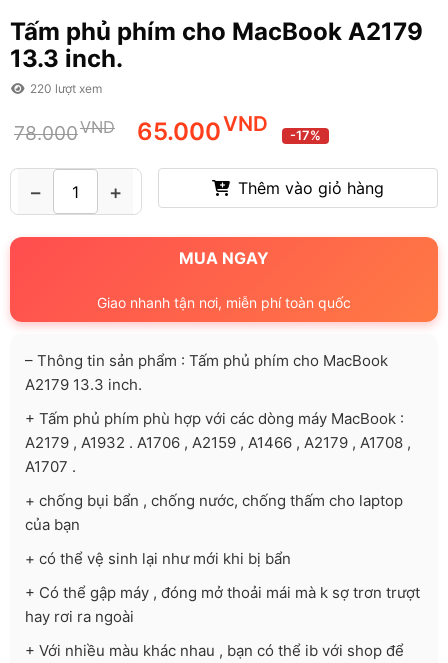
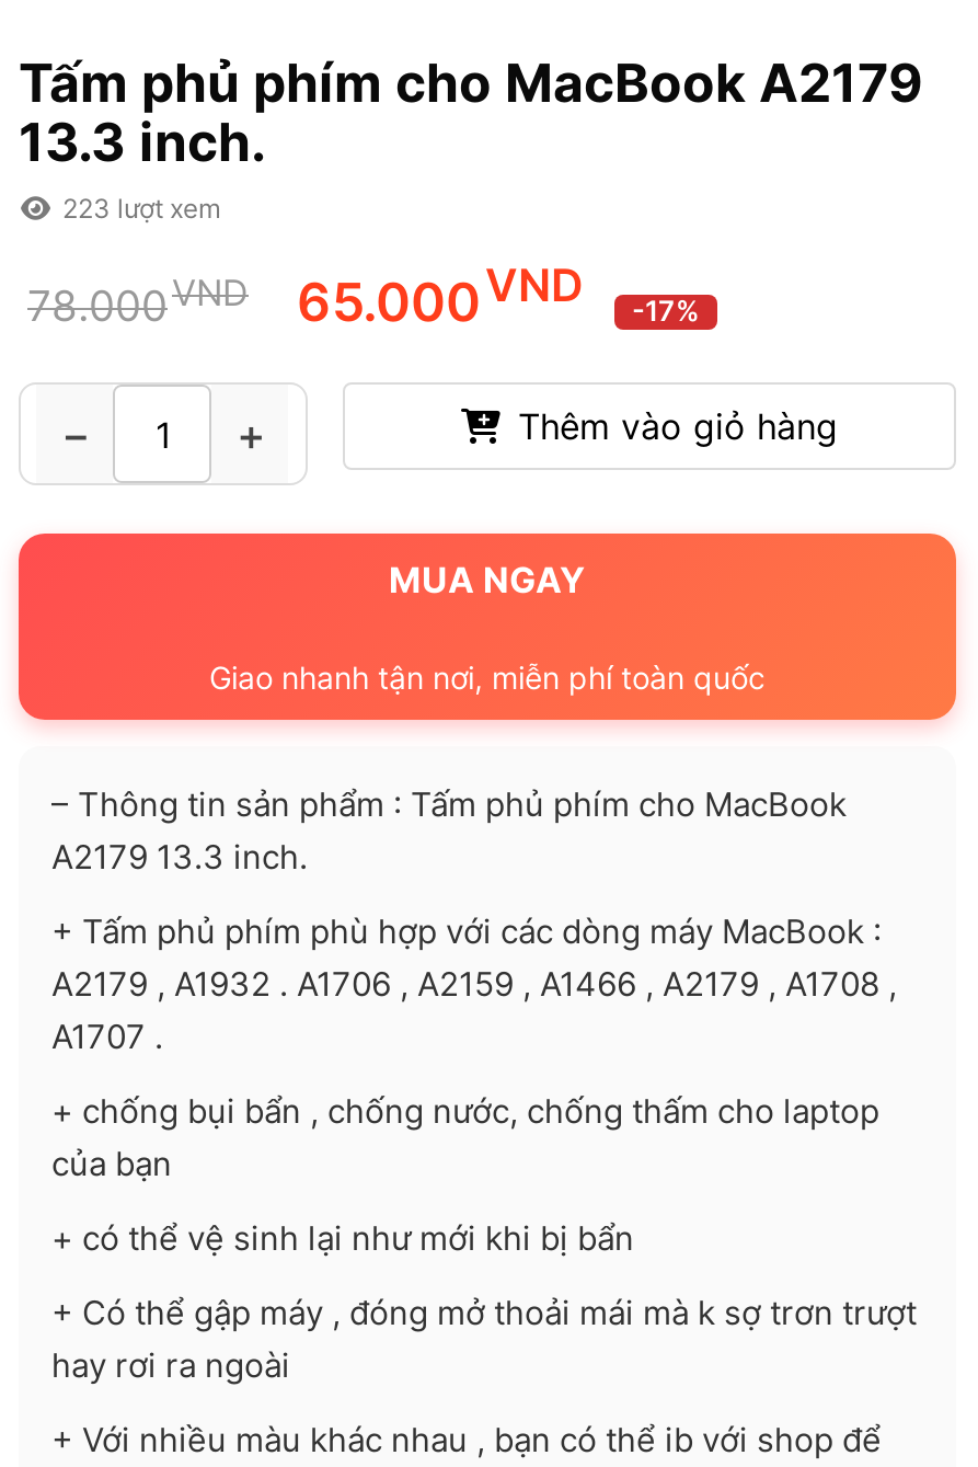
[30,81,102,96] 220 lượt xem -> [62,192,220,225] 223 lượt xem

